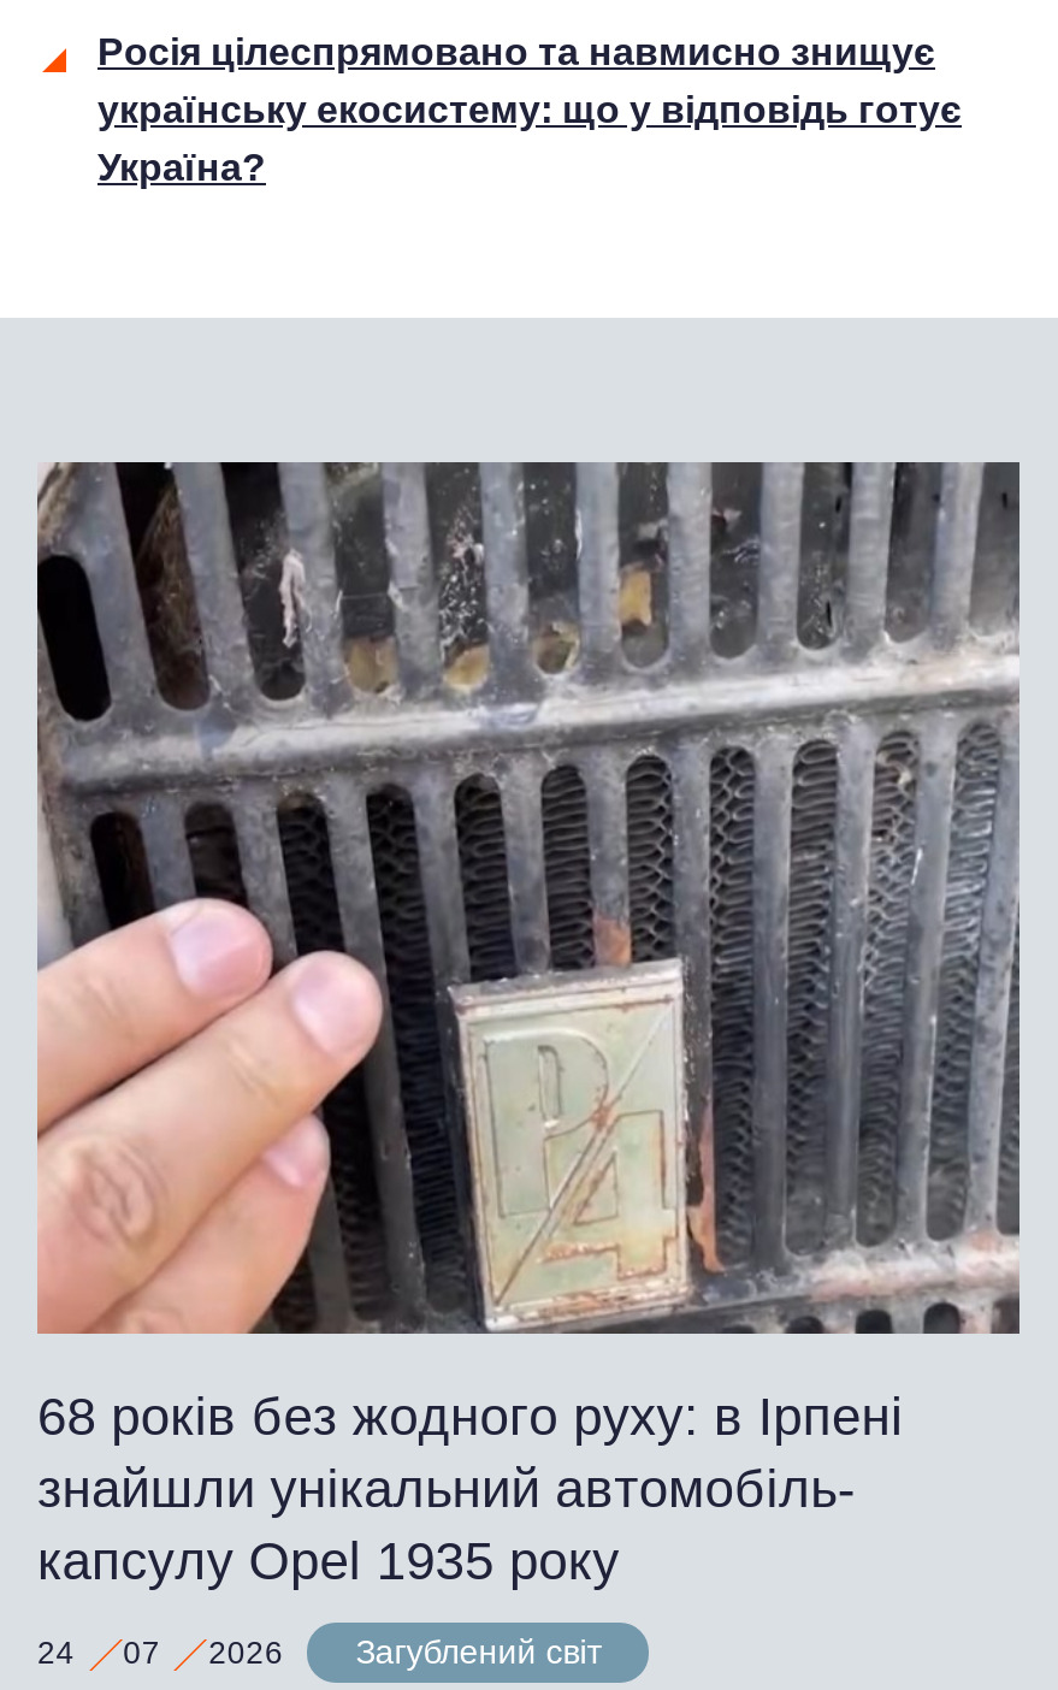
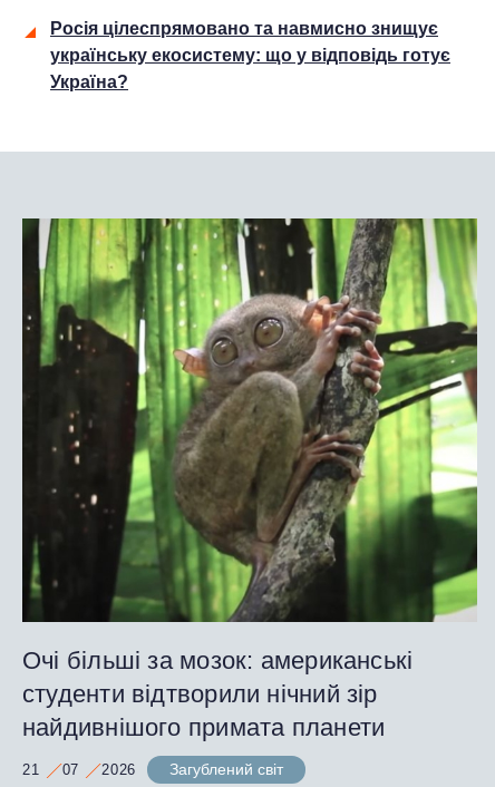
[35,460,1022,1592] [image] | 68 років без жодного руху: в Ірпені | знайшли унікальний автомобіль- | капсулу Opel 1935 року -> [21,217,478,742] [image] | Очі більші за мозок: американські | студенти відтворили нічний зір | найдивнішого примата планети
[37,1633,601,1671] 24 07 2026 Загублений світ -> [22,760,283,778] 21 07 2026 Загублений світ

